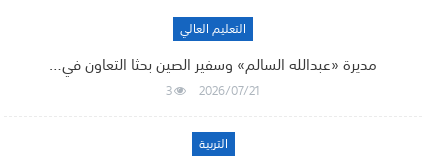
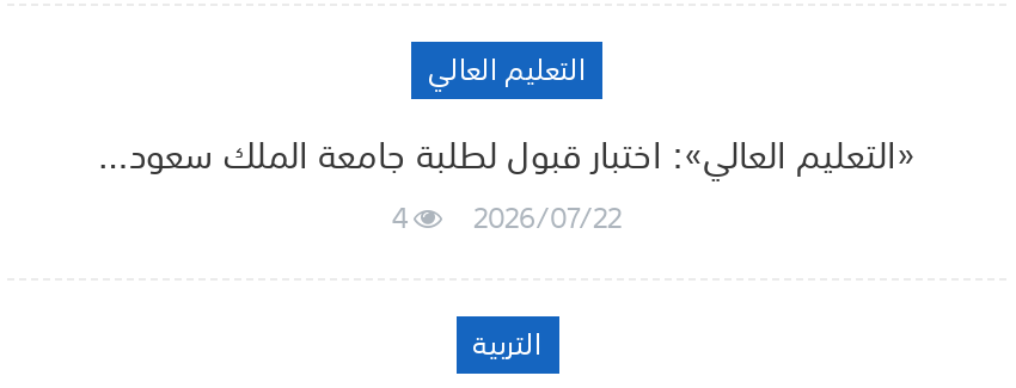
[49,49,377,104] مديرة «عبدالله السالم» وسفير الصين بحثا التعاون في… | 2026/07/21 | 3 -> [98,119,916,250] «التعليم العالي»: اختبار قبول لطلبة جامعة الملك سعود… | 2026/07/22 | 4

